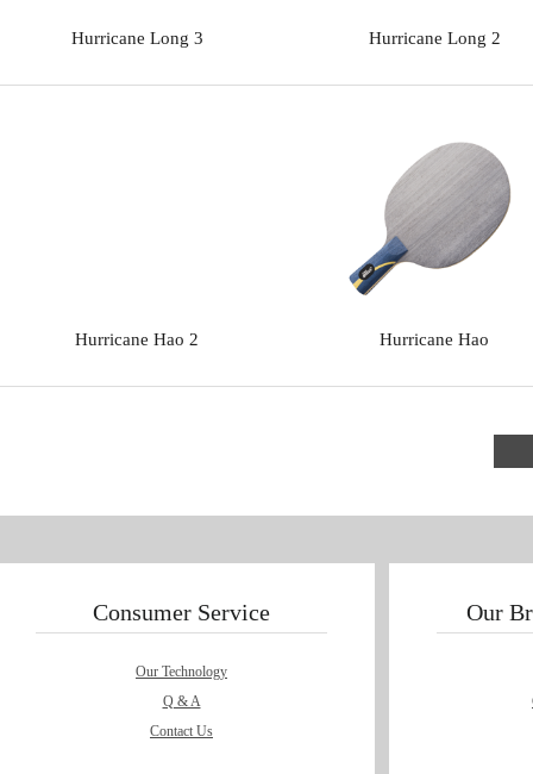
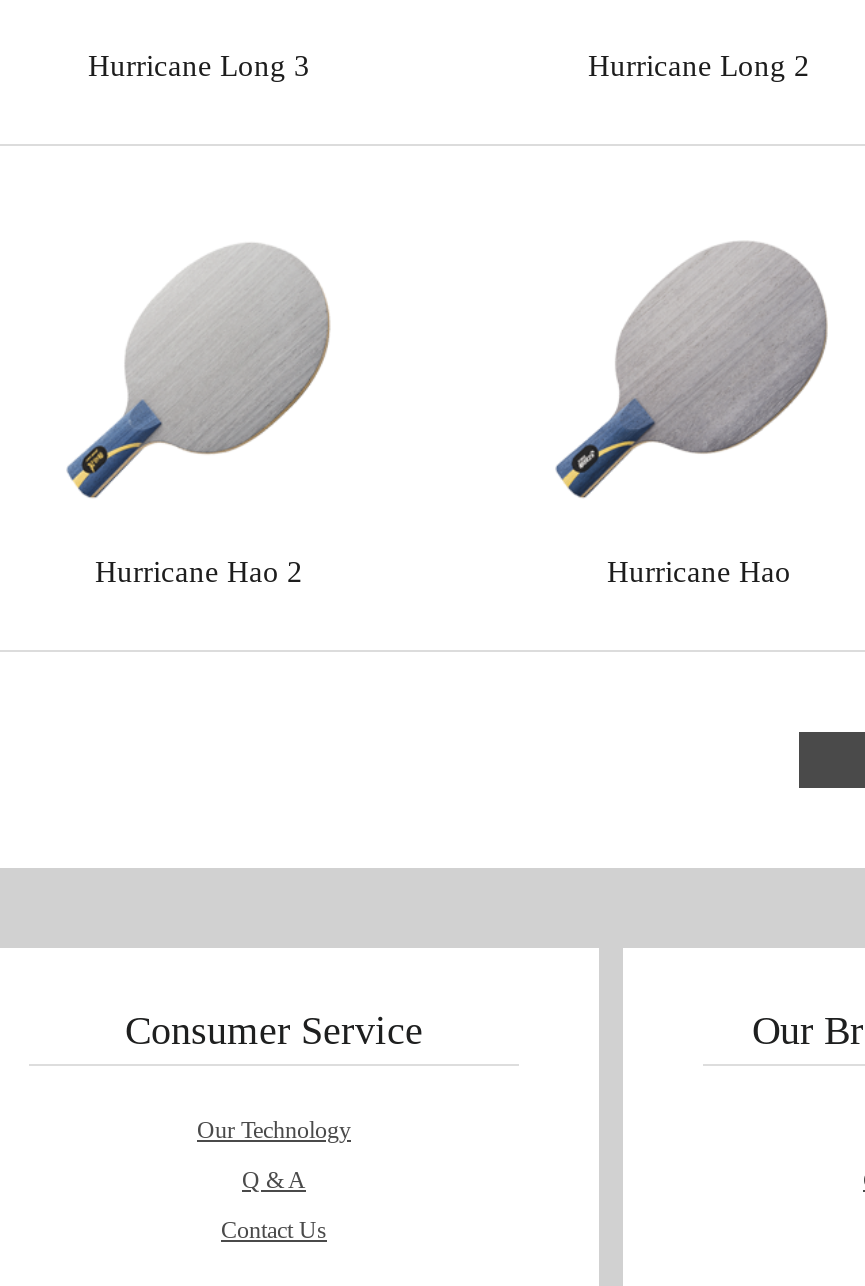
none -> [65,242,331,500] [image]

